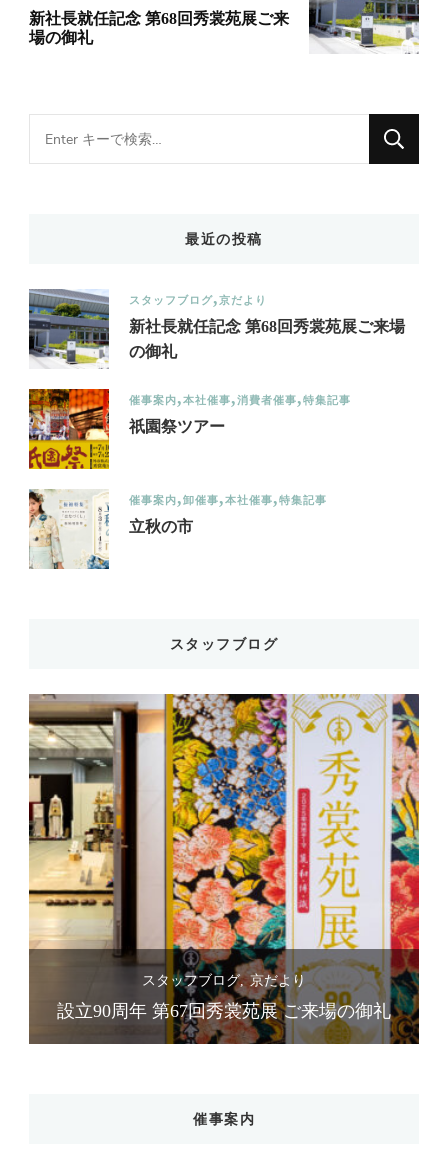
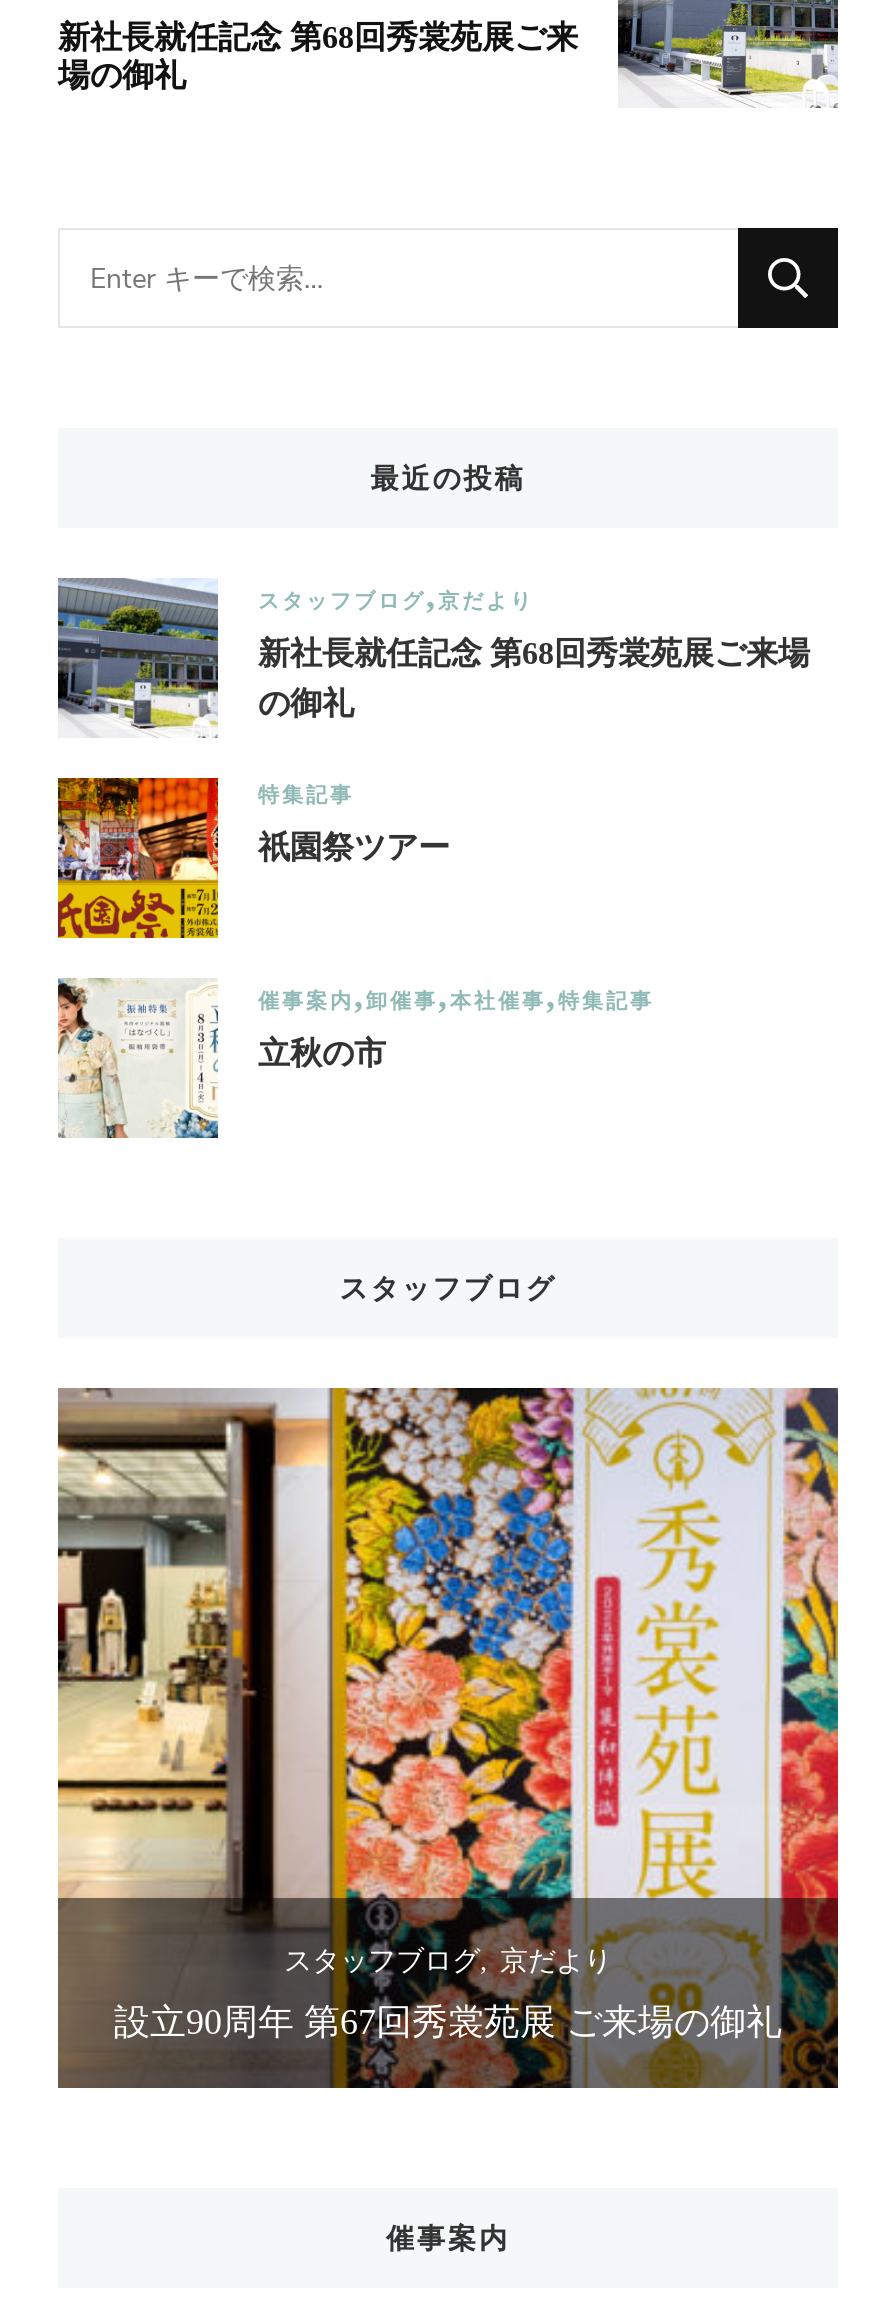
[129,395,351,406] 催事案内 本社催事 消費者催事 特集記事 -> [258,784,354,806] 特集記事

